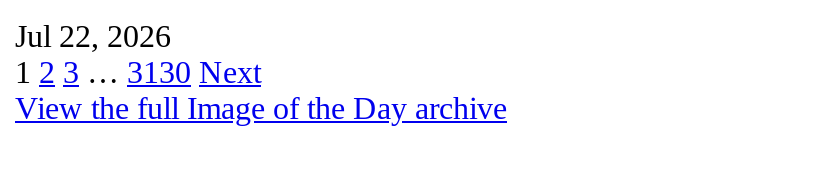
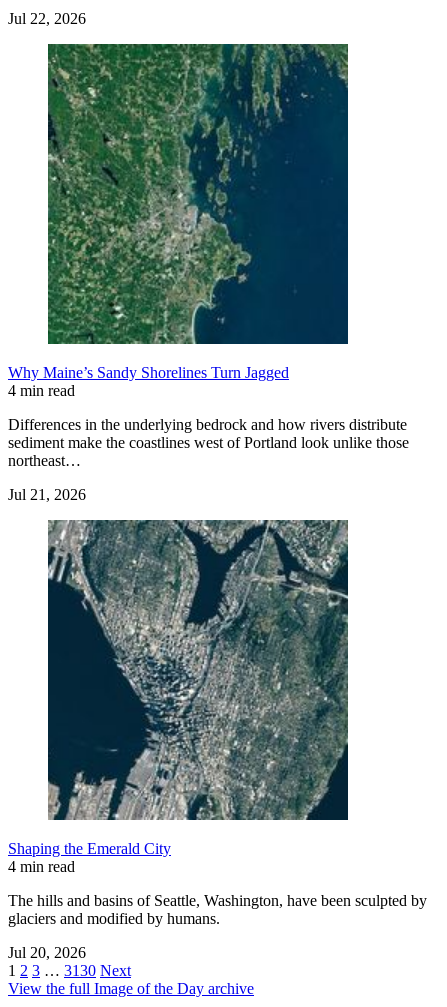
none -> [8,43,409,503] [image] | Why Maine’s Sandy Shorelines Turn Jagged | 4 min read | Differences in the underlying bedrock and how rivers distribute | sediment make the coastlines west of Portland look unlike those | northeast… | Jul 21, 2026
none -> [8,519,427,961] [image] | Shaping the Emerald City | 4 min read | The hills and basins of Seattle, Washington, have been sculpted by | glaciers and modified by humans. | Jul 20, 2026

